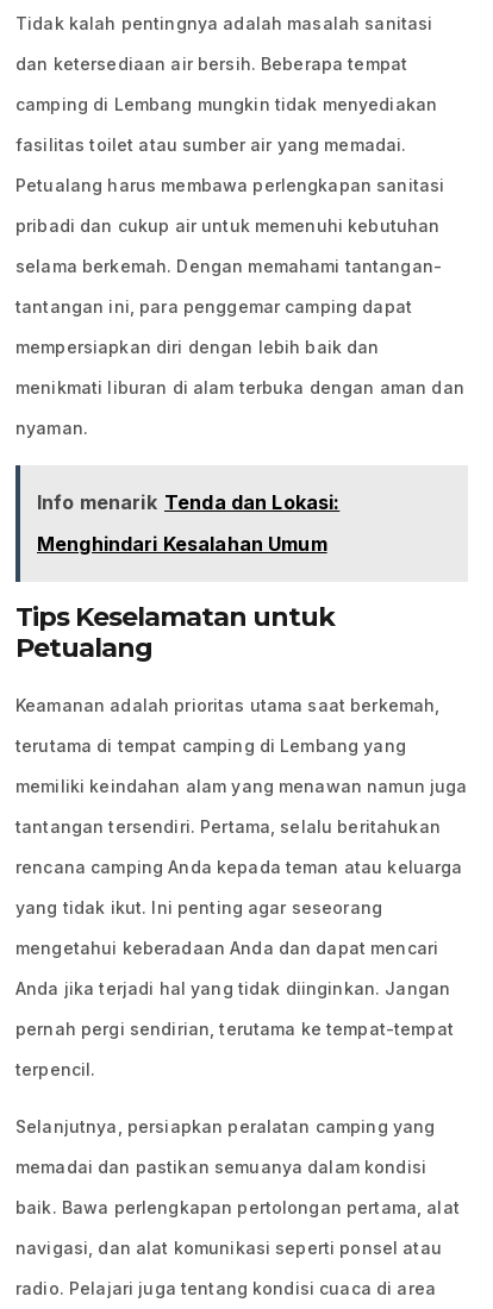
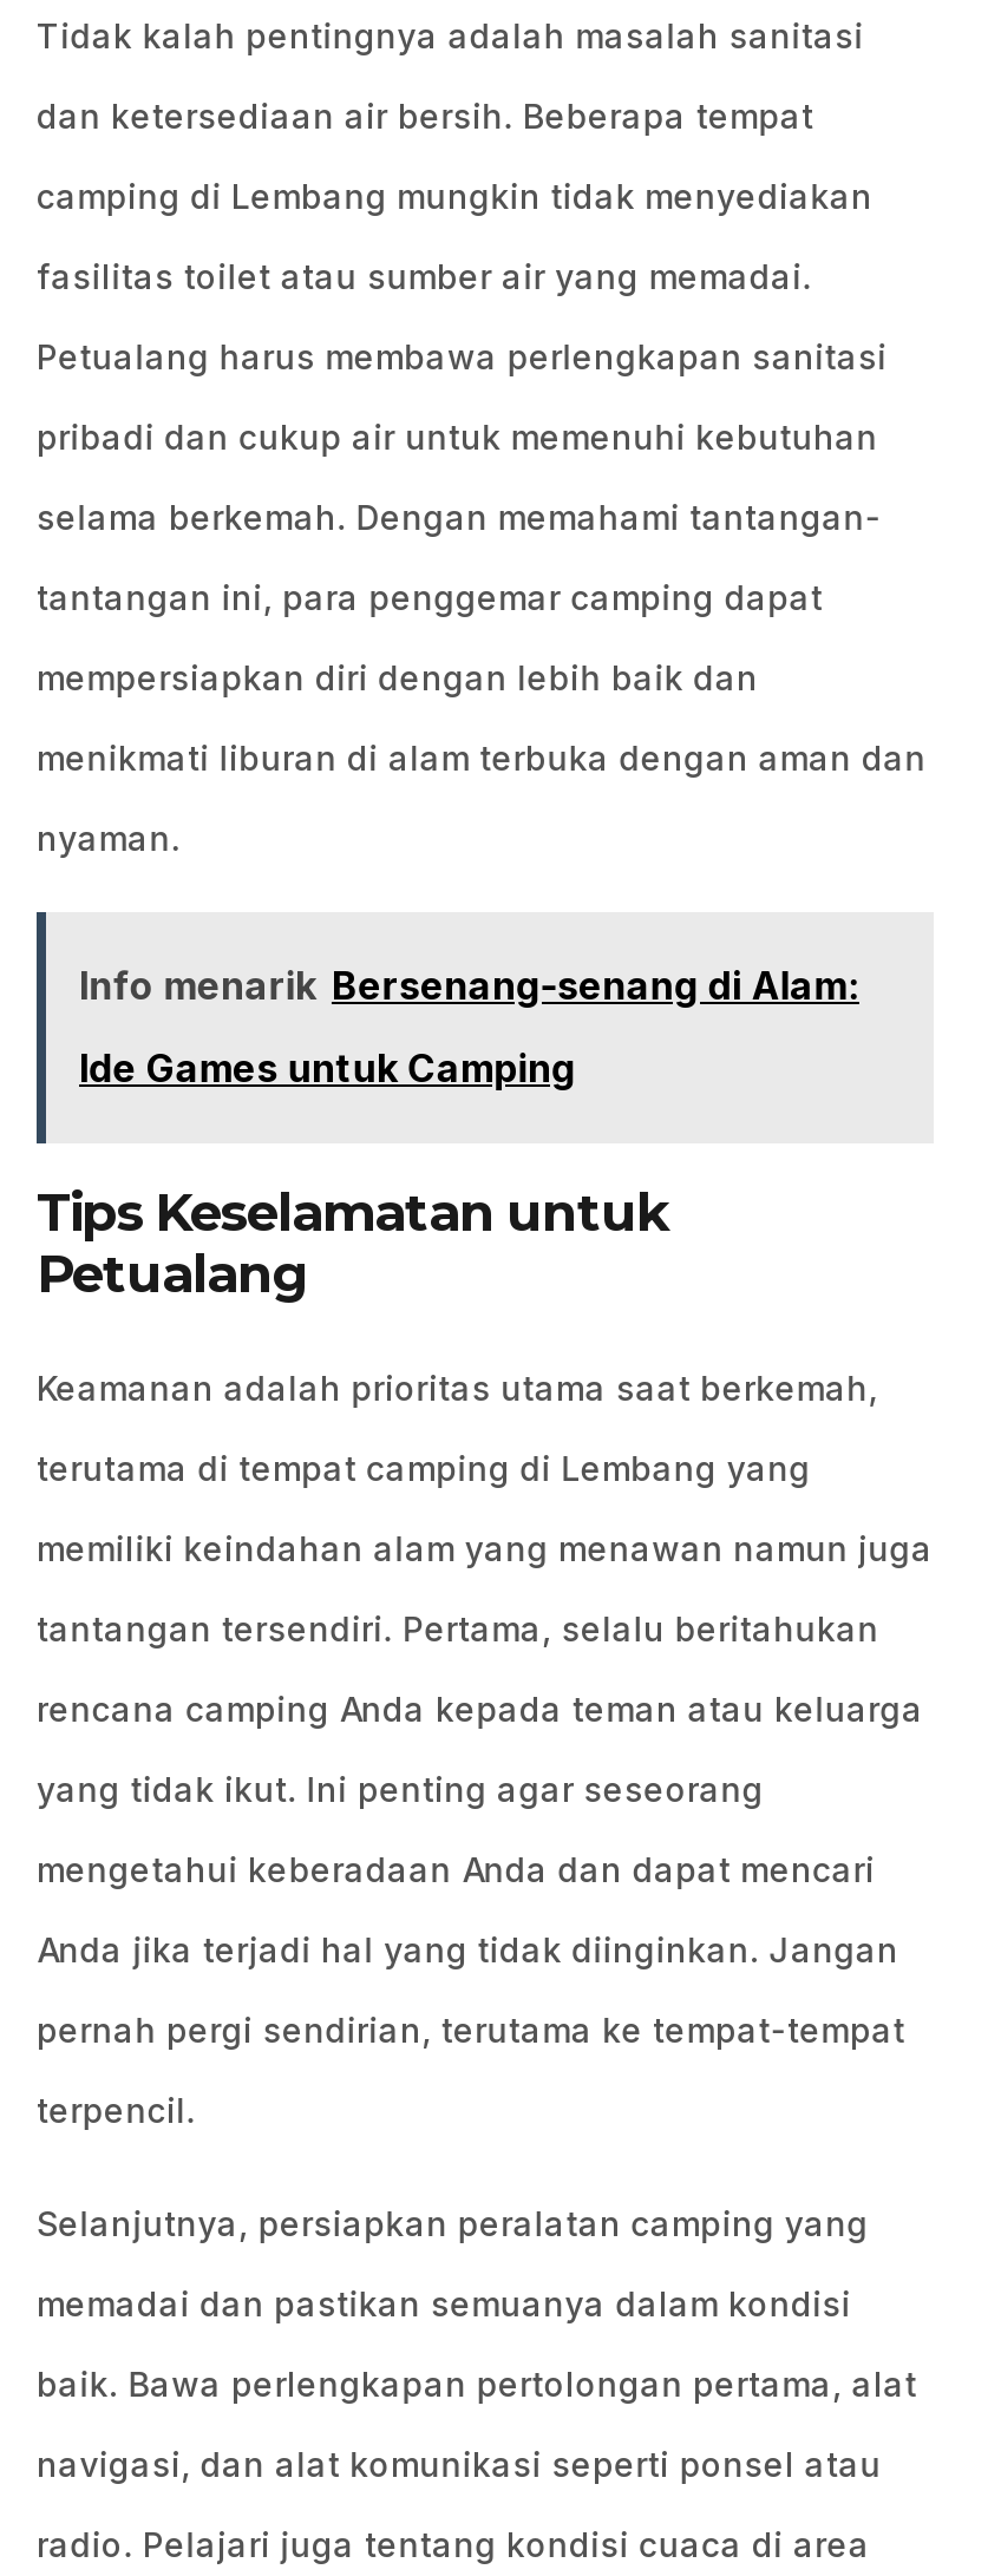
[37,490,340,514] Info menarik Tenda dan Lokasi: -> [79,961,859,1008] Info menarik Bersenang-senang di Alam:
[37,532,327,555] Menghindari Kesalahan Umum -> [79,1044,575,1091] Ide Games untuk Camping

